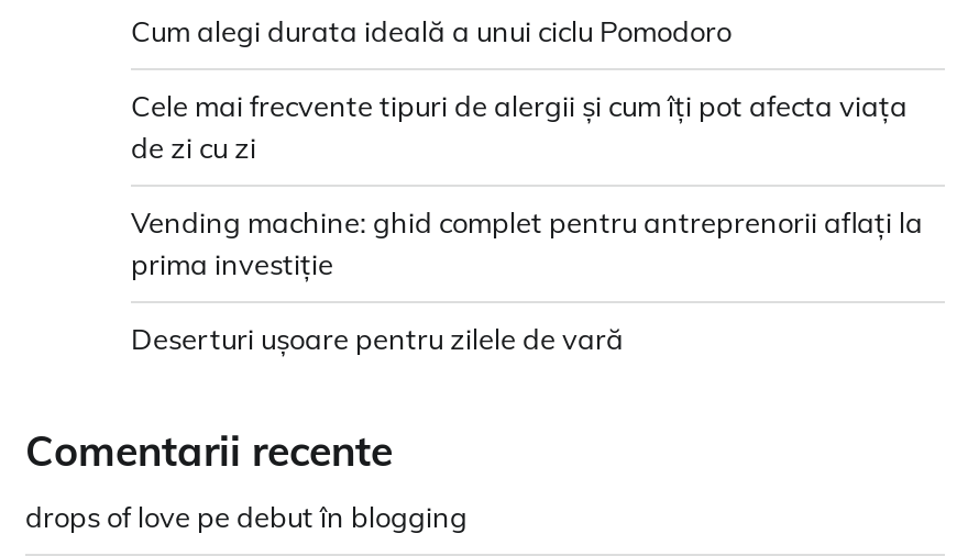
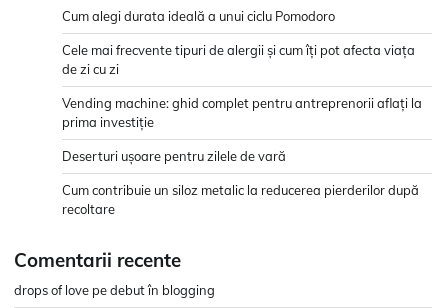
none -> [62,182,419,217] Cum contribuie un siloz metalic la reducerea pierderilor după | recoltare

